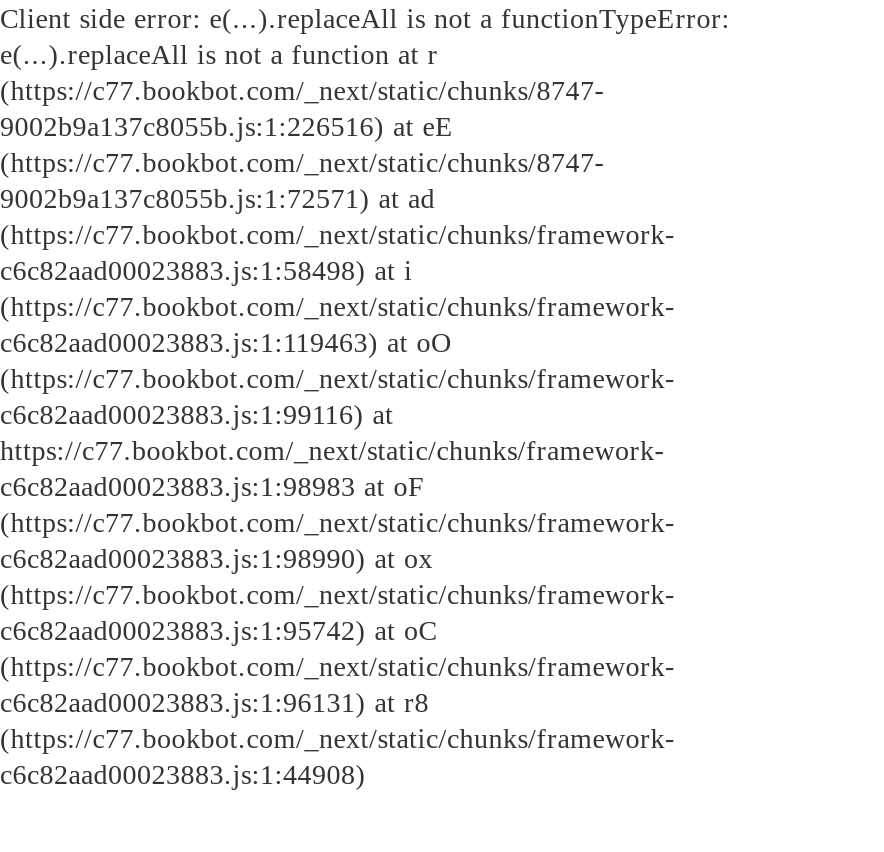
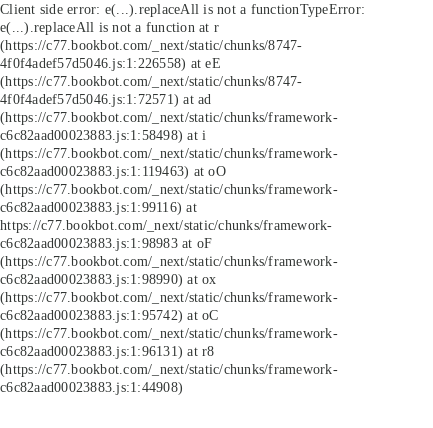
[0,110,454,142] 9002b9a137c8055b.js:1:226516) at eE -> [0,55,221,71] 4f0f4adef57d5046.js:1:226558) at eE
[0,182,435,214] 9002b9a137c8055b.js:1:72571) at ad -> [0,91,211,107] 4f0f4adef57d5046.js:1:72571) at ad

